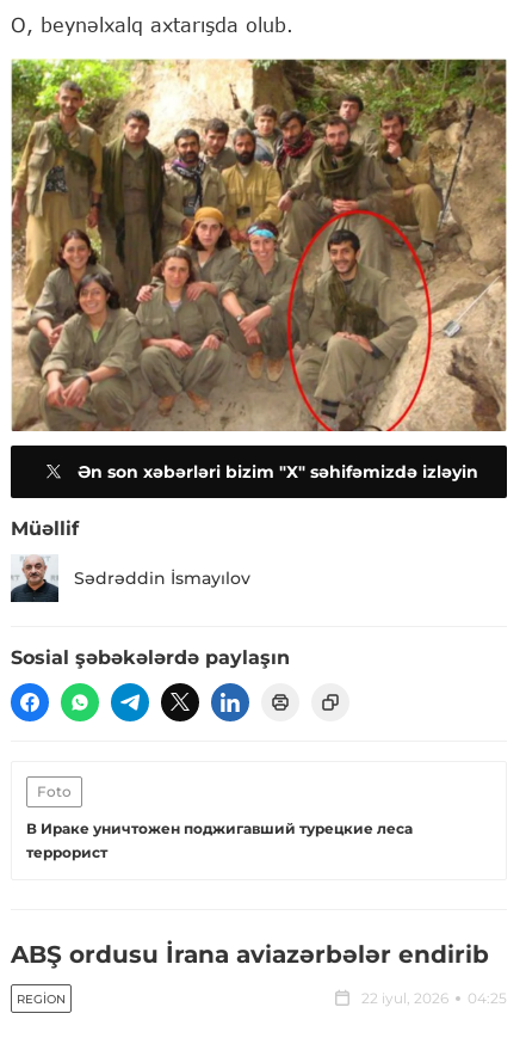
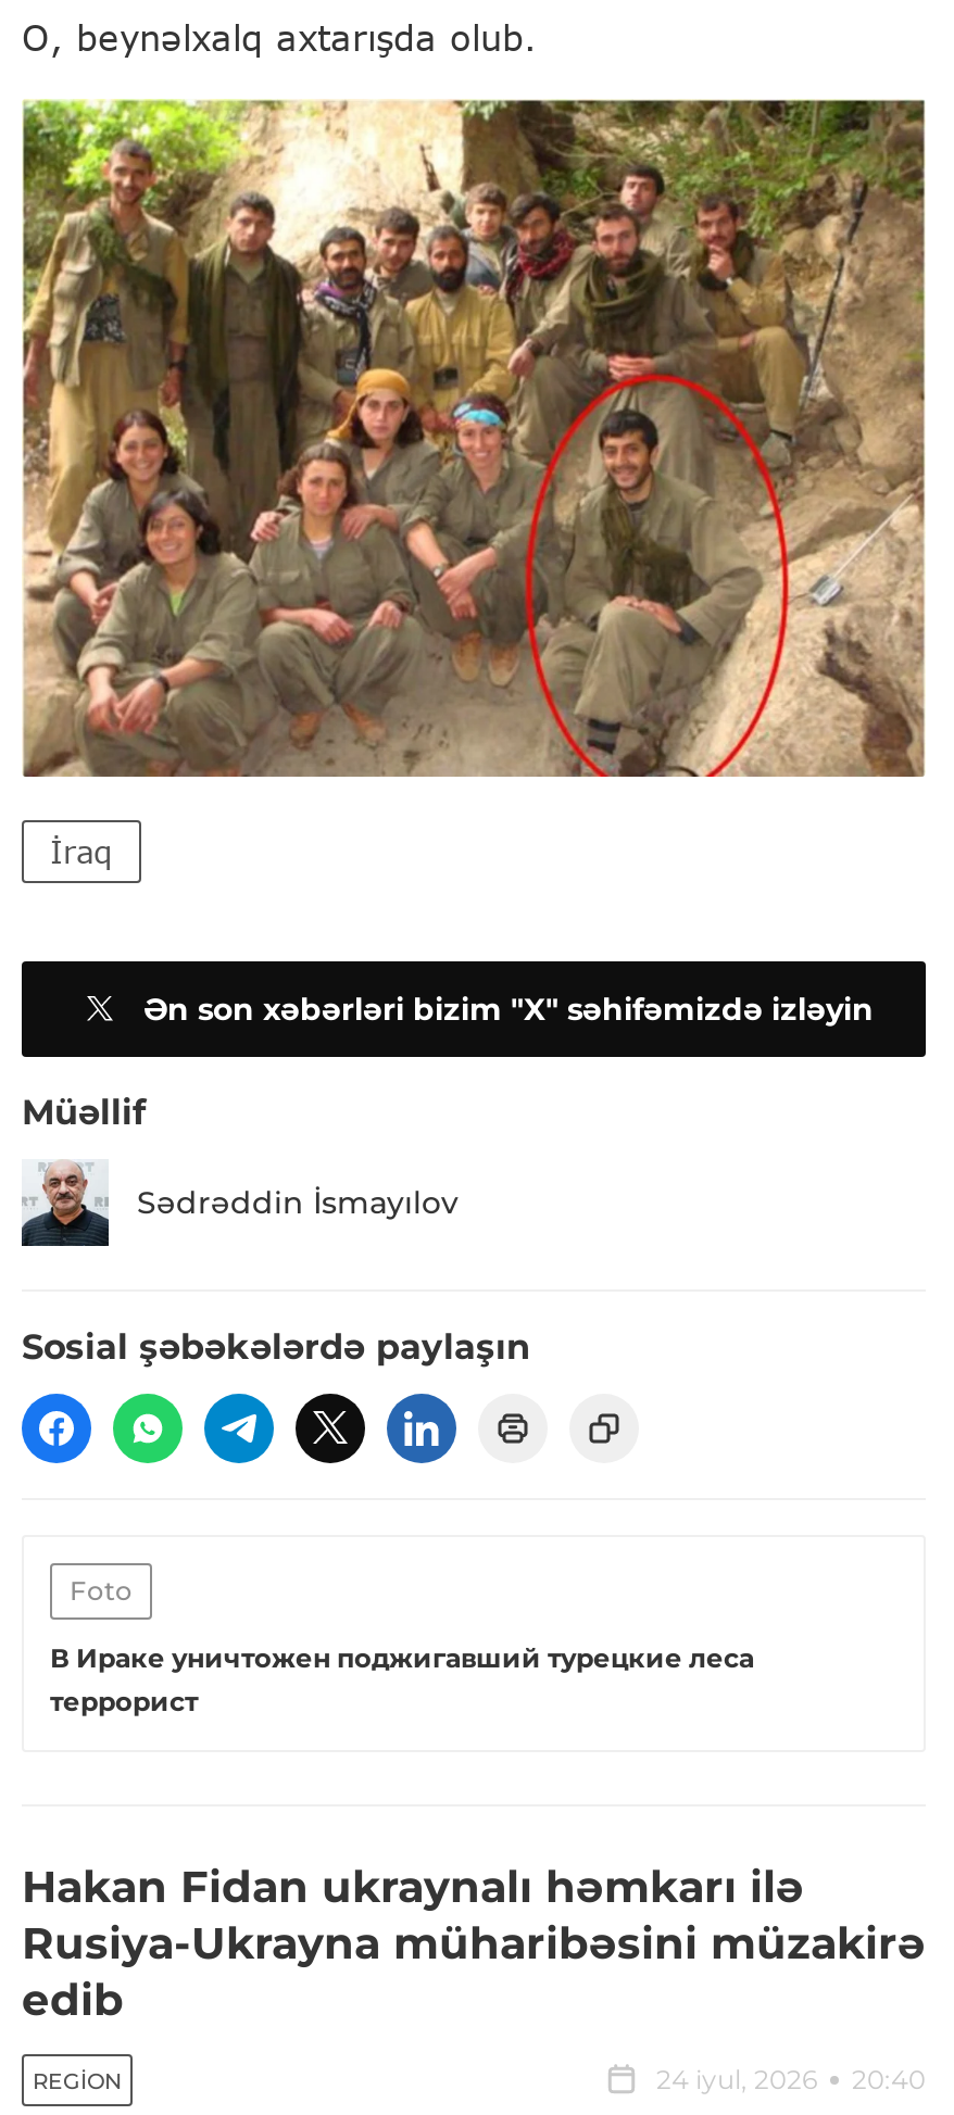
none -> [50,833,113,870] İraq
[11,940,489,969] ABŞ ordusu İrana aviazərbələr endirib -> [22,1861,926,2026] Hakan Fidan ukraynalı həmkarı ilə | Rusiya-Ukrayna müharibəsini müzakirə | edib
[361,989,507,1007] 22 iyul, 2026 | 04:25 -> [656,2063,926,2095] 24 iyul, 2026 | 20:40

